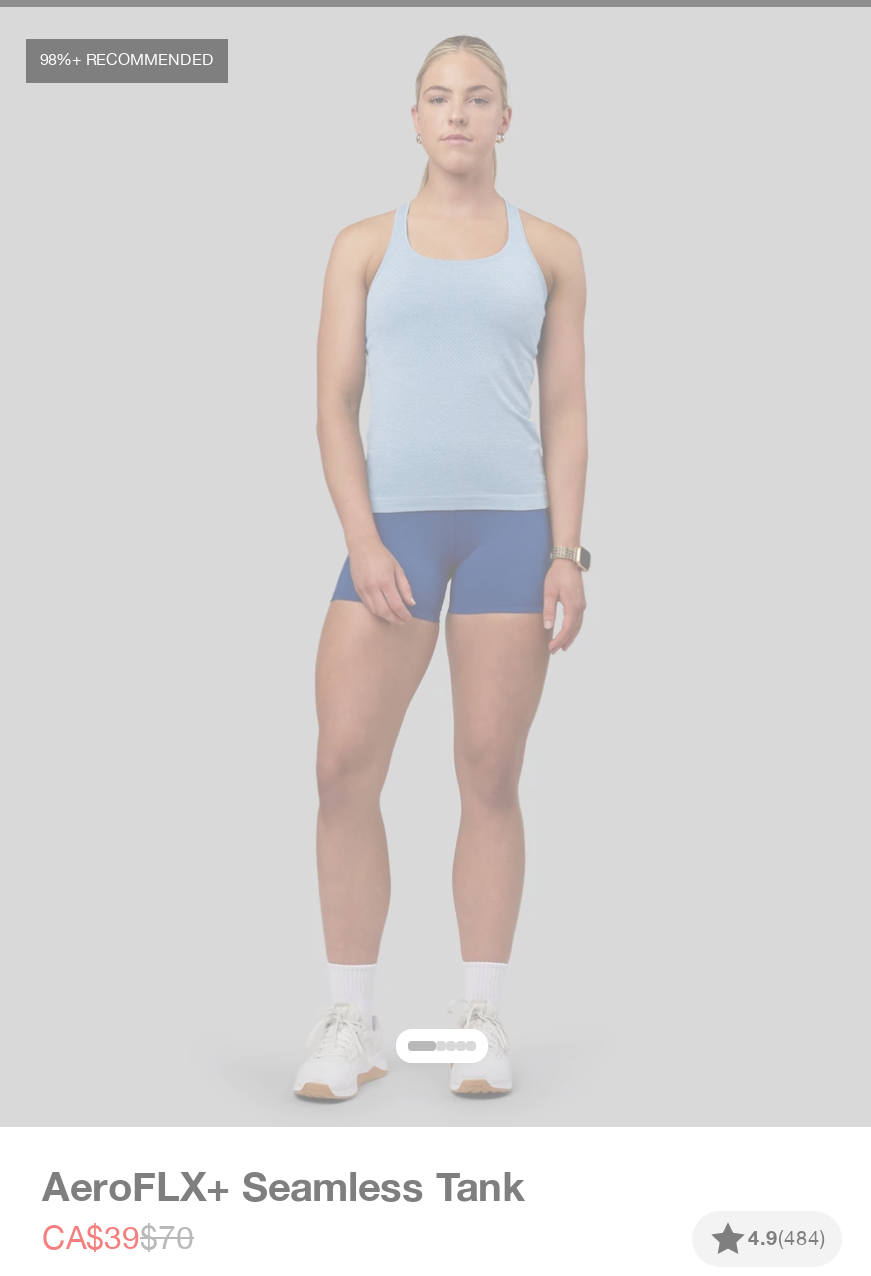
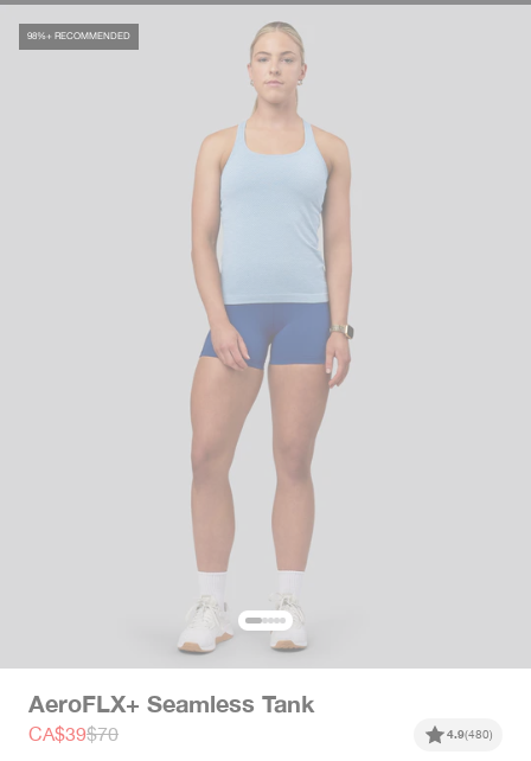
[748,1222,826,1254] 4.9(484) -> [447,725,493,744] 4.9(480)

